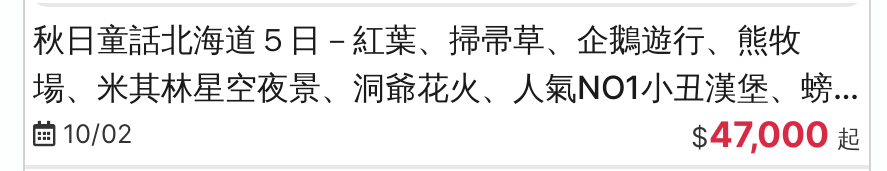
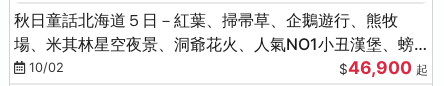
[691,113,861,155] $47,000 起 -> [339,57,428,78] $46,900 起

